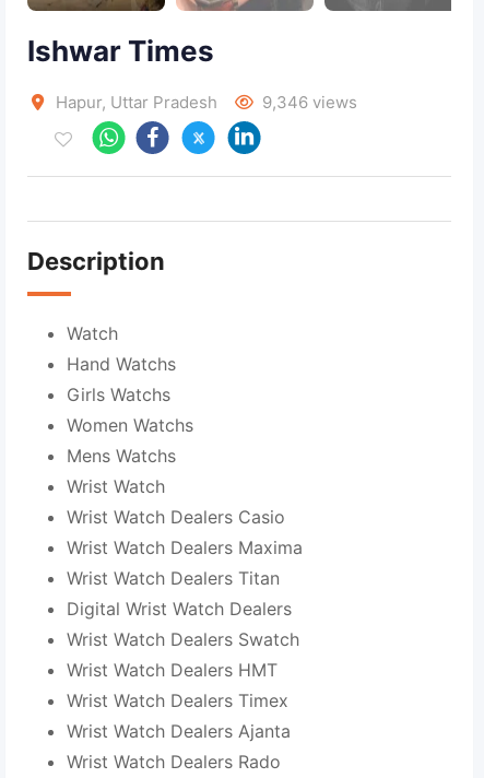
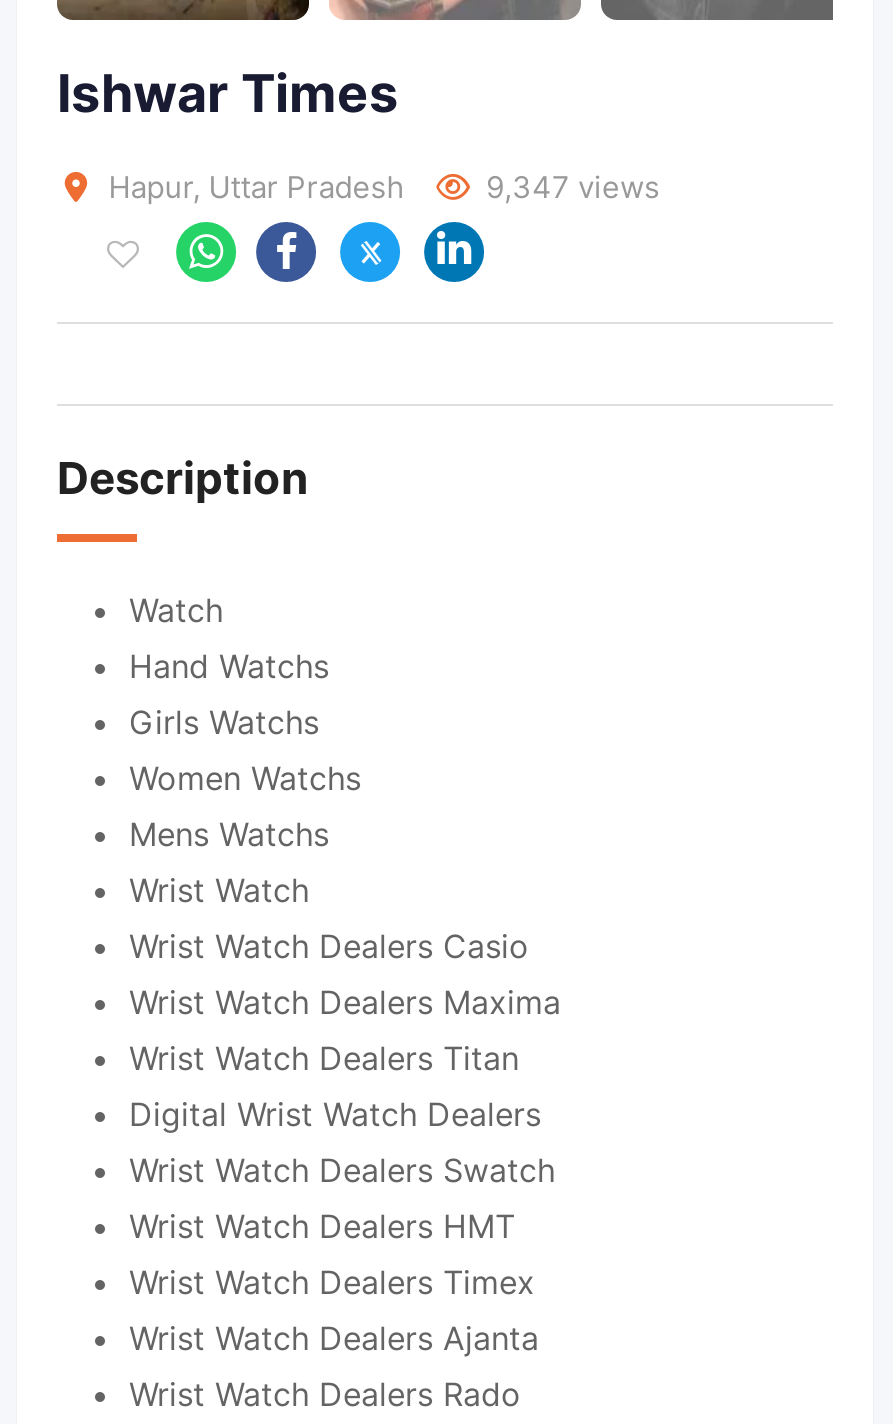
[262,92,357,113] 9,346 views -> [486,168,660,206] 9,347 views

